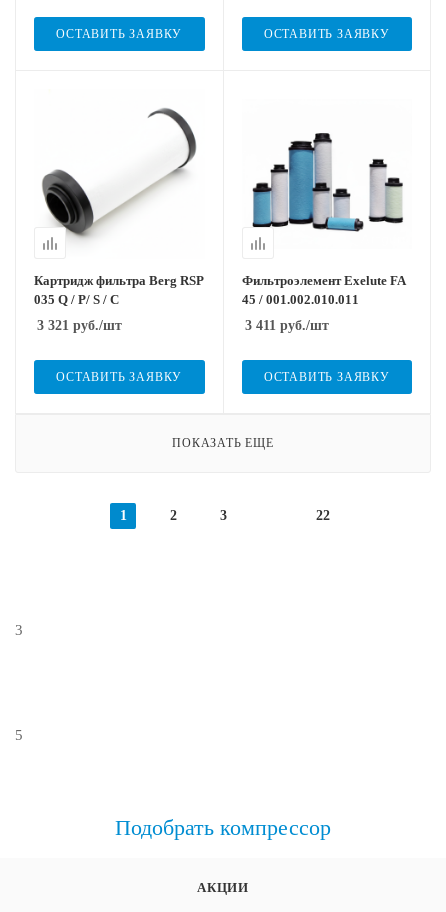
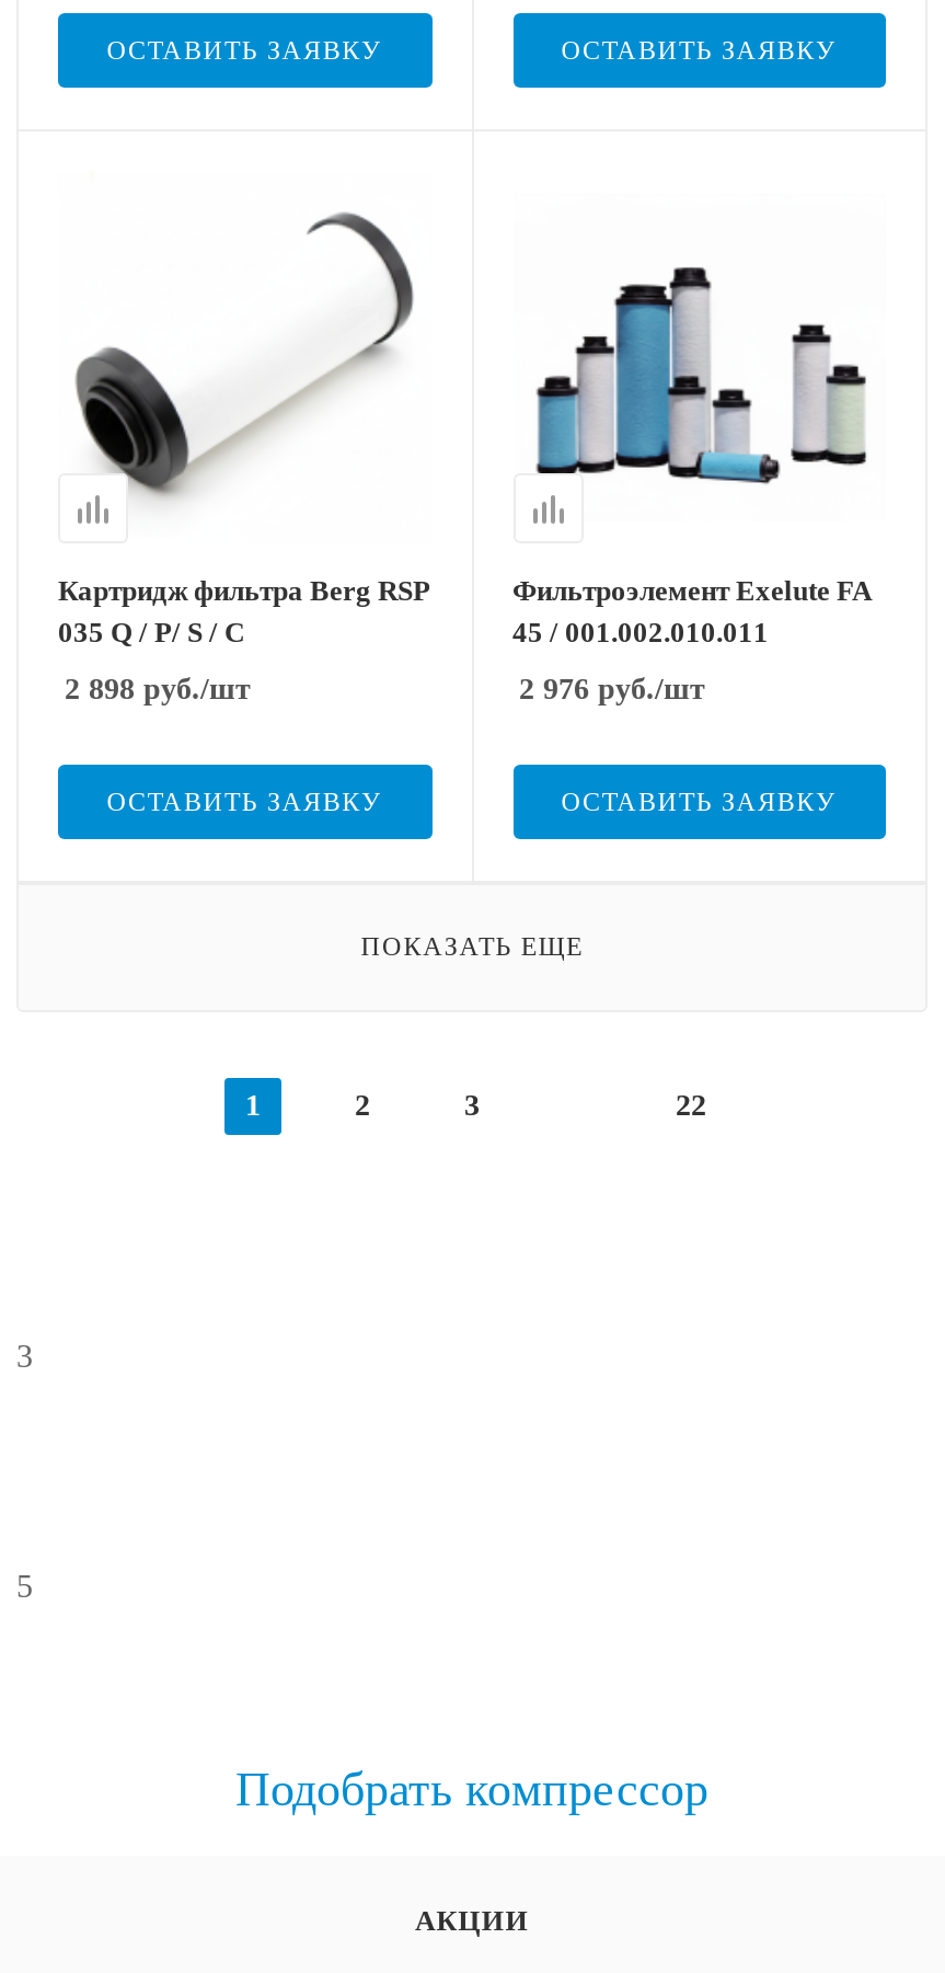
[37,318,122,333] 3 321 руб./шт -> [65,673,251,706] 2 898 руб./шт
[244,318,328,333] 3 411 руб./шт -> [519,673,705,706] 2 976 руб./шт

